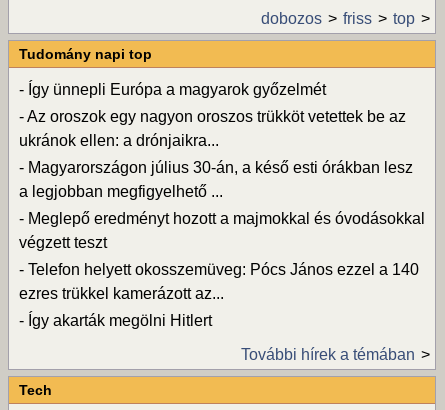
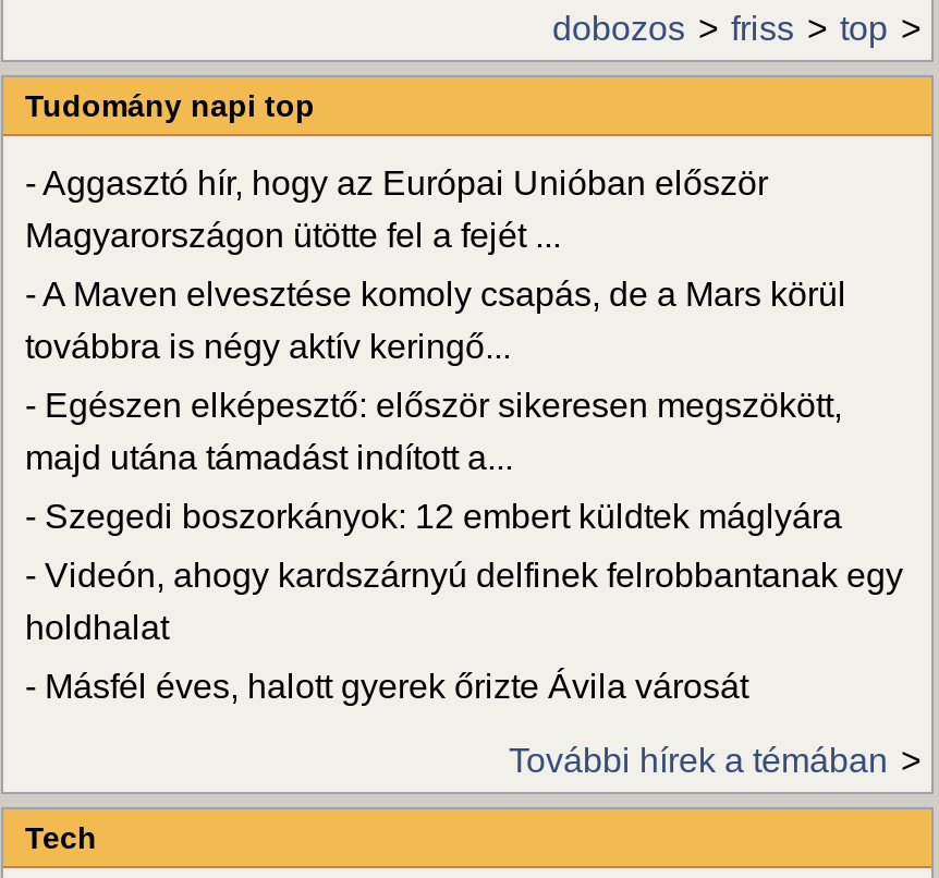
[19,81,326,98] - Így ünnepli Európa a magyarok győzelmét -> [25,164,768,254] - Aggasztó hír, hogy az Európai Unióban először | Magyarországon ütötte fel a fejét ...
[19,108,406,149] - Az oroszok egy nagyon oroszos trükköt vetettek be az | ukránok ellen: a drónjaikra... -> [25,276,846,365] - A Maven elvesztése komoly csapás, de a Mars körül | továbbra is négy aktív keringő...
[19,159,413,200] - Magyarországon július 30-án, a késő esti órákban lesz | a legjobban megfigyelhető ... -> [25,387,842,476] - Egészen elképesztő: először sikeresen megszökött, | majd utána támadást indított a...
[19,210,425,251] - Meglepő eredményt hozott a majmokkal és óvodásokkal | végzett teszt -> [25,498,842,535] - Szegedi boszorkányok: 12 embert küldtek máglyára
[19,261,419,302] - Telefon helyett okosszemüveg: Pócs János ezzel a 140 | ezres trükkel kamerázott az... -> [25,557,903,646] - Videón, ahogy kardszárnyú delfinek felrobbantanak egy | holdhalat
[19,312,212,329] - Így akarták megölni Hitlert -> [25,668,748,705] - Másfél éves, halott gyerek őrizte Ávila városát

